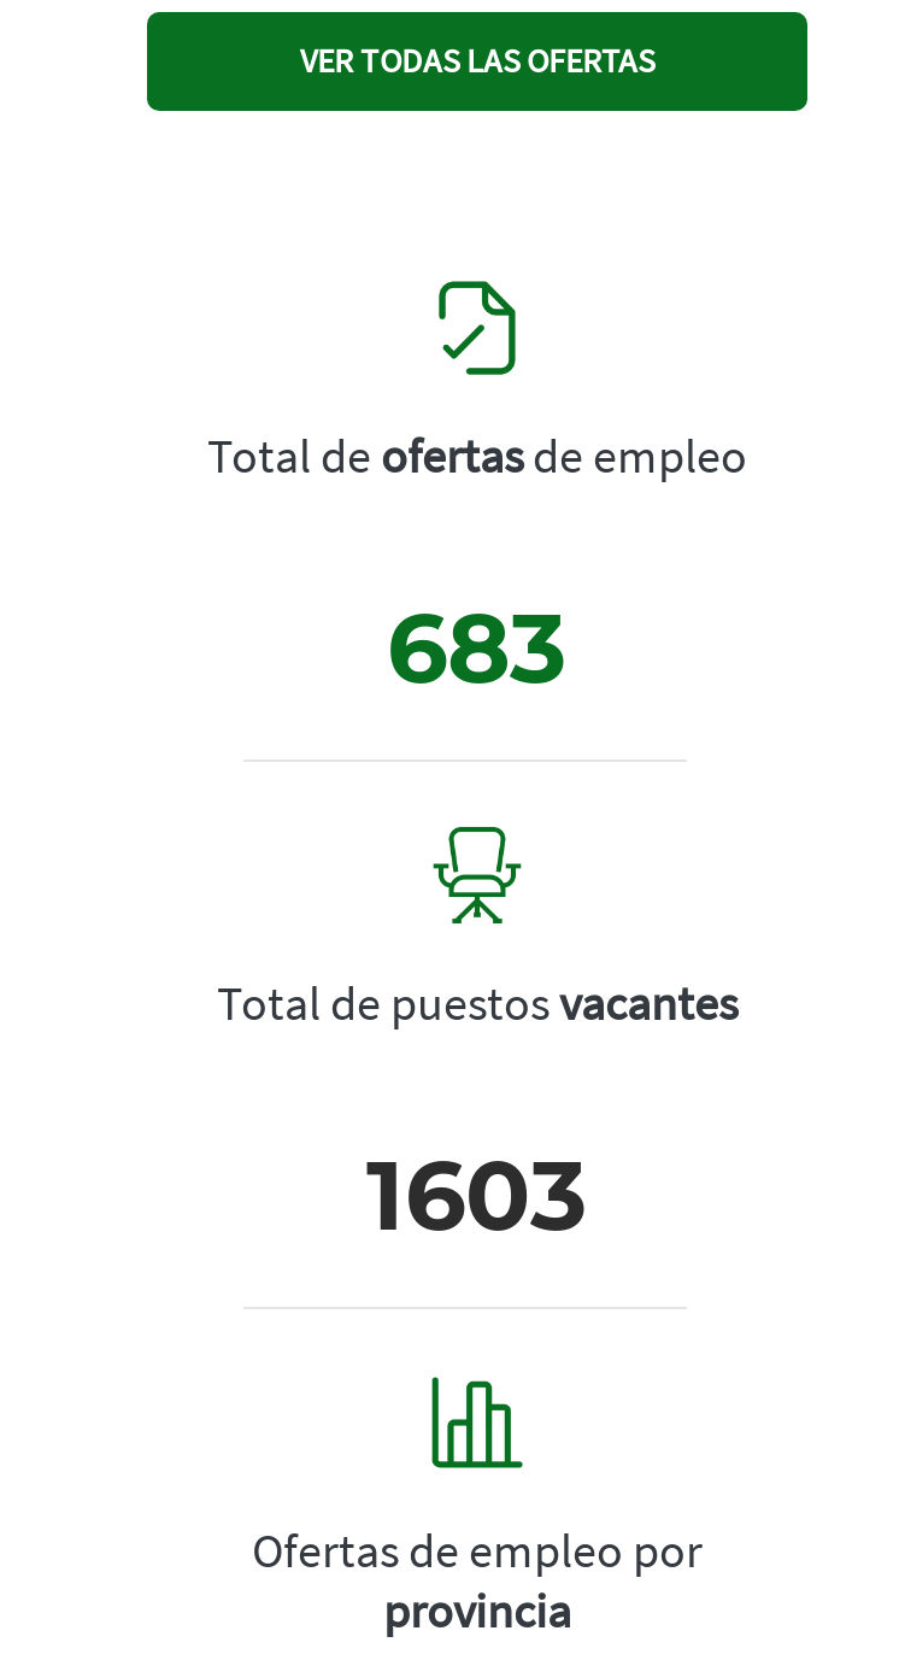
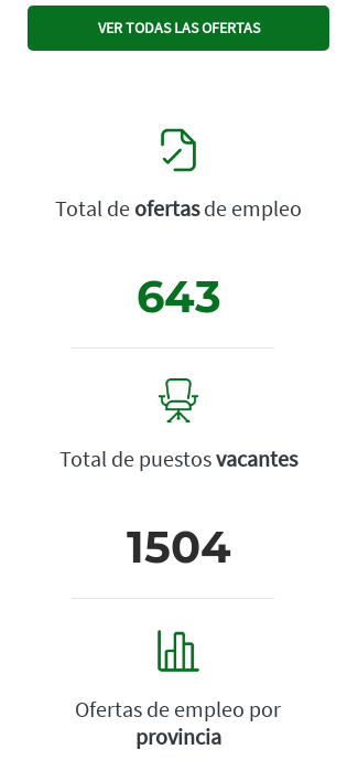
[387,589,568,707] 683 -> [136,269,221,323] 643
[366,1136,588,1254] 1603 -> [126,520,231,574] 1504

